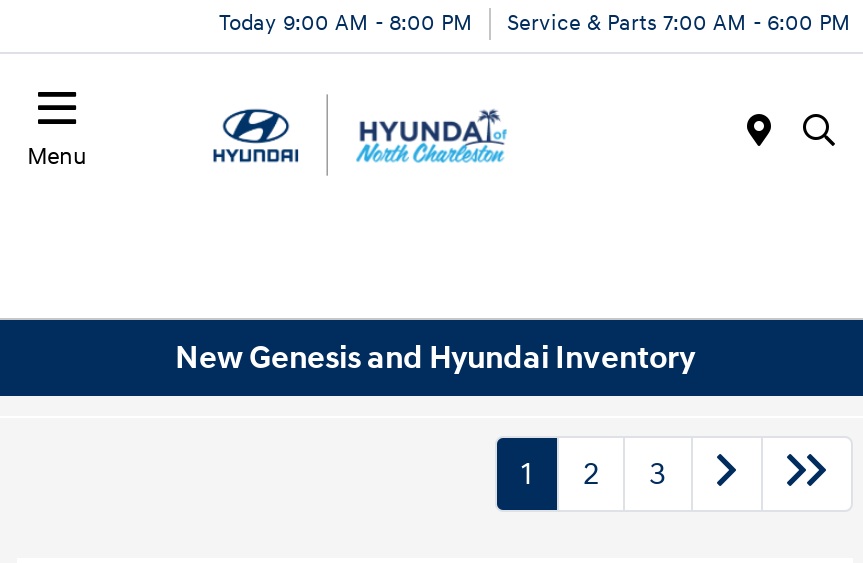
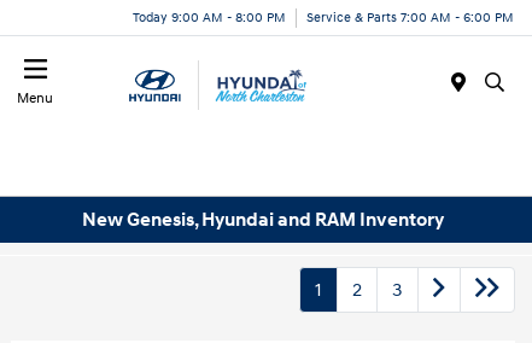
[175,337,695,377] New Genesis and Hyundai Inventory -> [82,207,444,231] New Genesis, Hyundai and RAM Inventory

